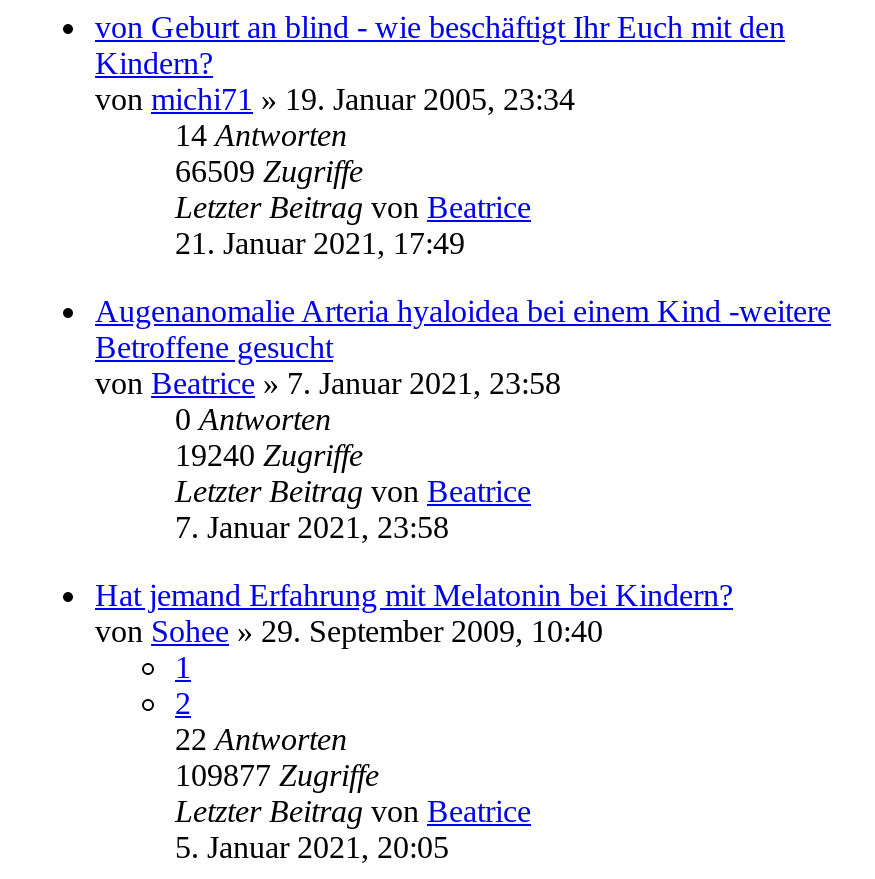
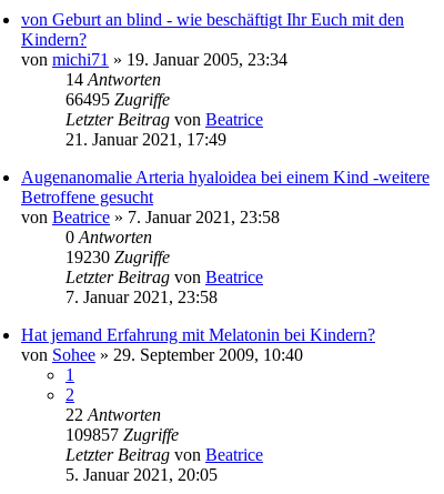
[175,154,363,188] 66509 Zugriffe -> [65,90,170,109] 66495 Zugriffe
[175,438,363,472] 19240 Zugriffe -> [65,248,170,266] 19230 Zugriffe
[175,758,379,792] 109877 Zugriffe -> [65,425,179,444] 109857 Zugriffe

